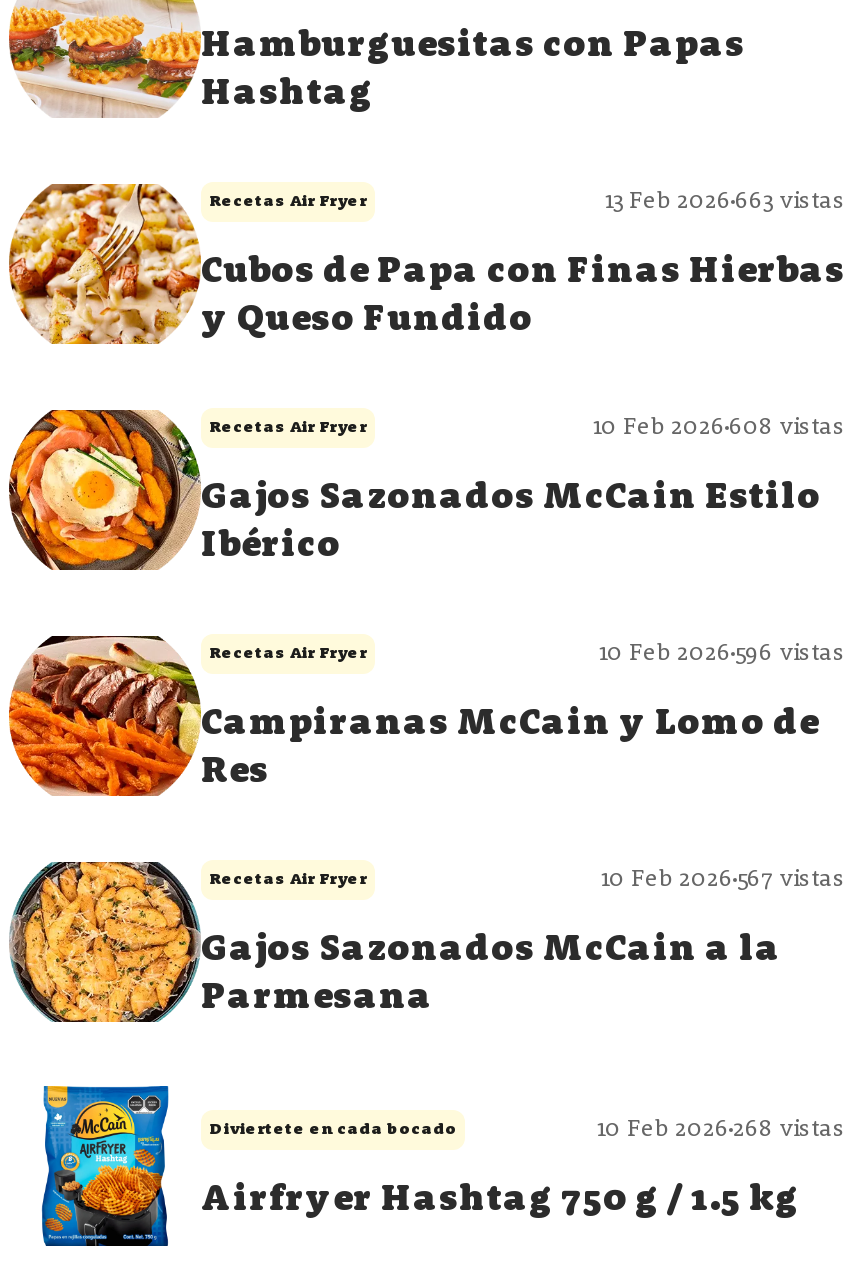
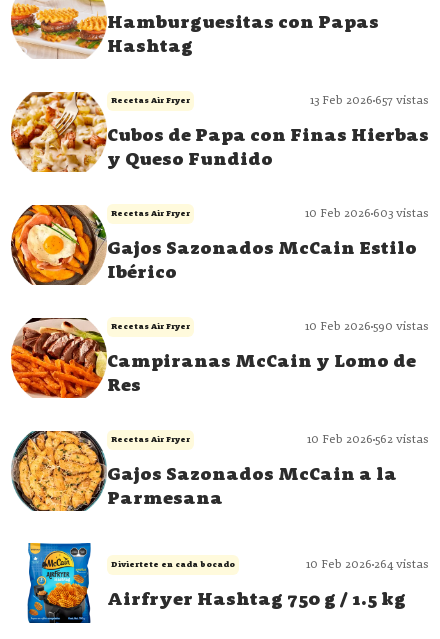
[605,190,845,214] 13 Feb 2026 663 vistas -> [310,95,429,107] 13 Feb 2026 657 vistas
[593,416,845,440] 10 Feb 2026 608 vistas -> [305,208,429,220] 10 Feb 2026 603 vistas
[599,642,845,666] 10 Feb 2026 596 vistas -> [305,321,429,333] 10 Feb 2026 590 vistas
[601,868,845,892] 10 Feb 2026 567 vistas -> [307,434,429,446] 10 Feb 2026 562 vistas
[597,1117,845,1141] 10 Feb 2026 268 vistas -> [306,558,429,570] 10 Feb 2026 264 vistas

